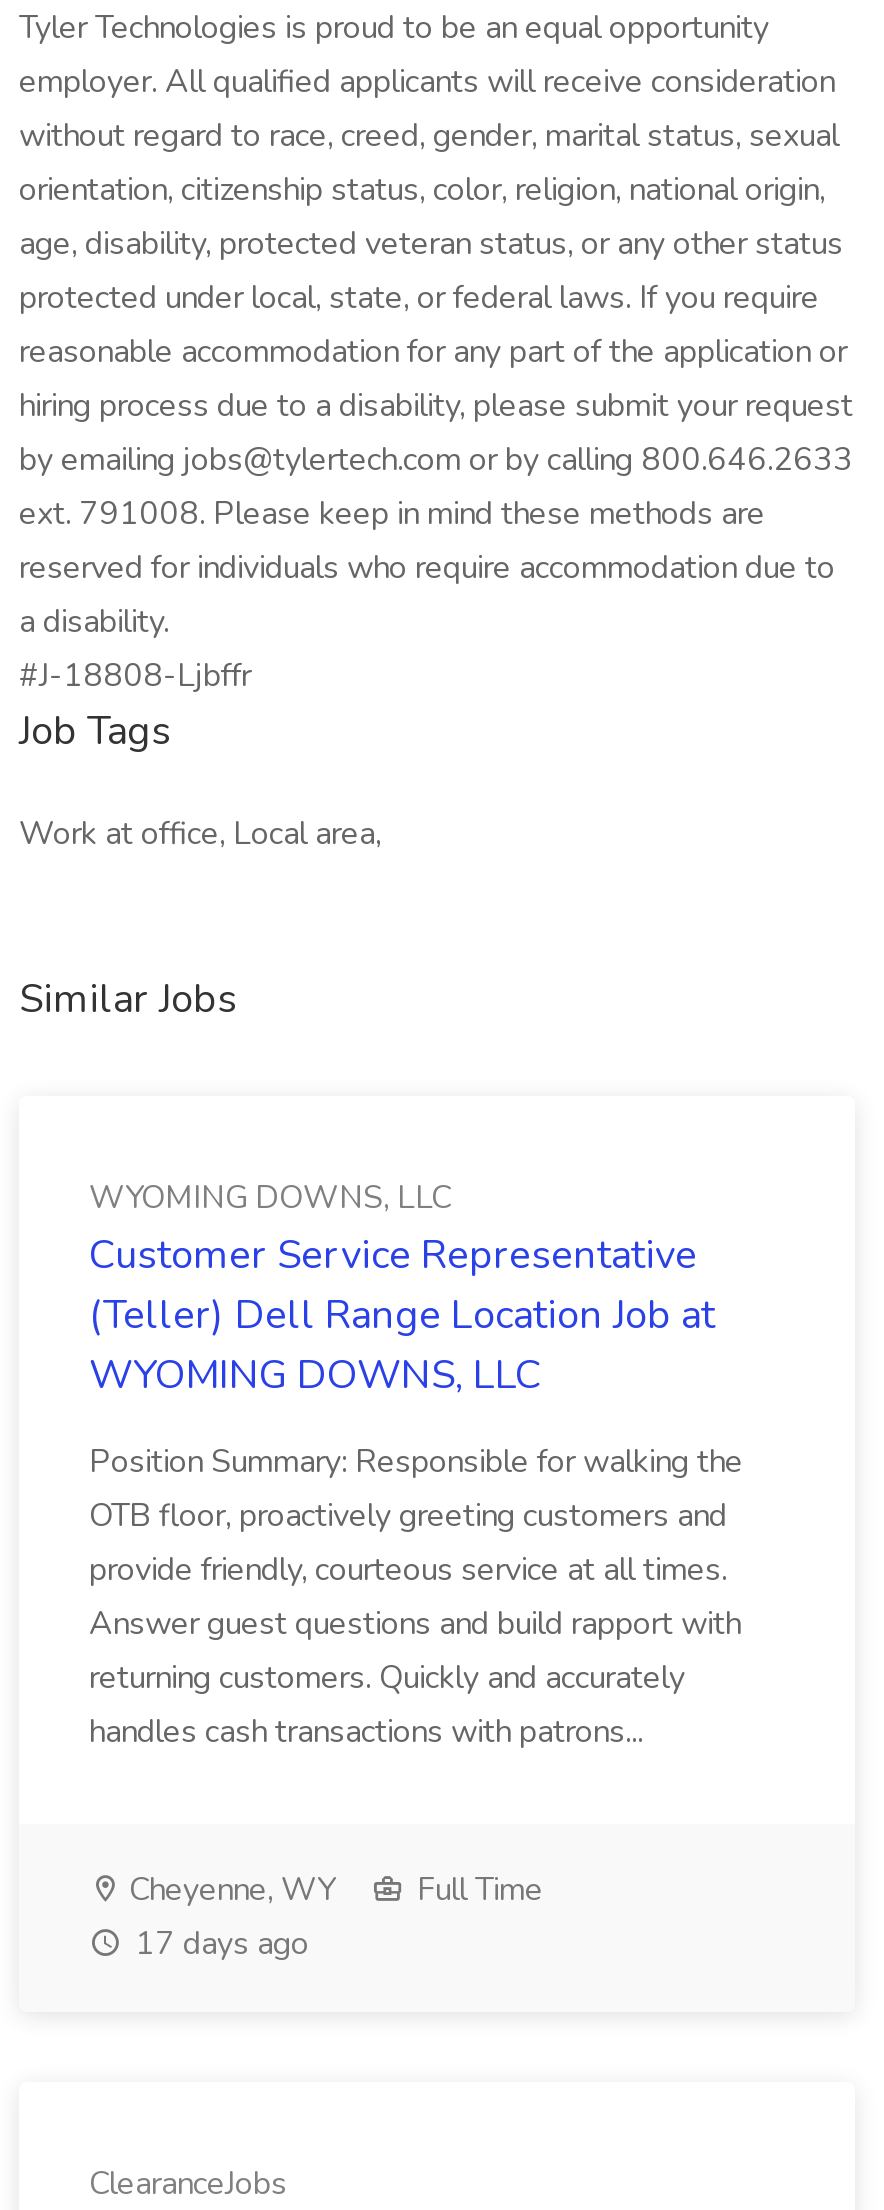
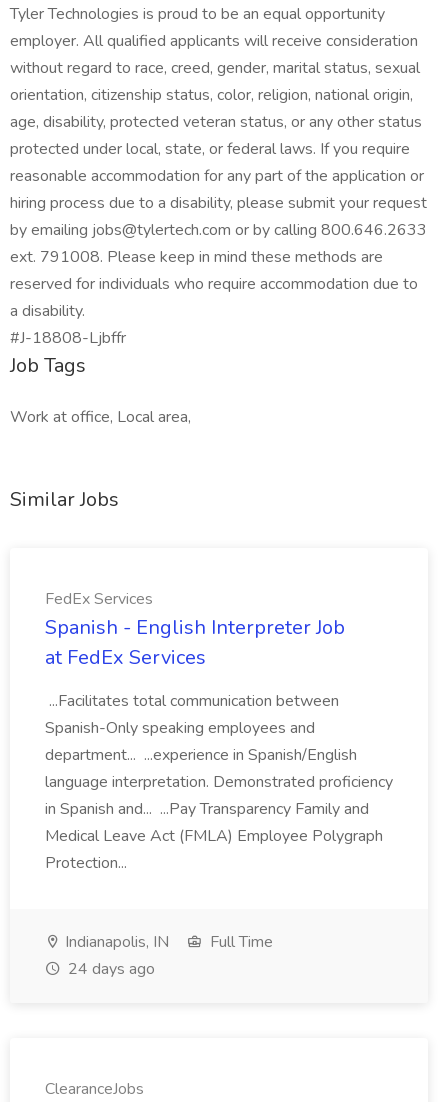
[89,1176,715,1402] WYOMING DOWNS, LLC | Customer Service Representative | (Teller) Dell Range Location Job at | WYOMING DOWNS, LLC -> [45,588,345,671] FedEx Services | Spanish - English Interpreter Job | at FedEx Services
[89,1440,743,1754] Position Summary: Responsible for walking the | OTB floor, proactively greeting customers and | provide friendly, courteous service at all times. | Answer guest questions and build rapport with | returning customers. Quickly and accurately | handles cash transactions with patrons... -> [45,690,393,874] ...Facilitates total communication between | Spanish-Only speaking employees and | department... ...experience in Spanish/English | language interpretation. Demonstrated proficiency | in Spanish and... ...Pay Transparency Family and | Medical Leave Act (FMLA) Employee Polygraph | Protection...
[121,1868,335,1912] Cheyenne, WY -> [61,931,169,953] Indianapolis, IN
[127,1922,309,1966] 17 days ago -> [64,958,155,980] 24 days ago

